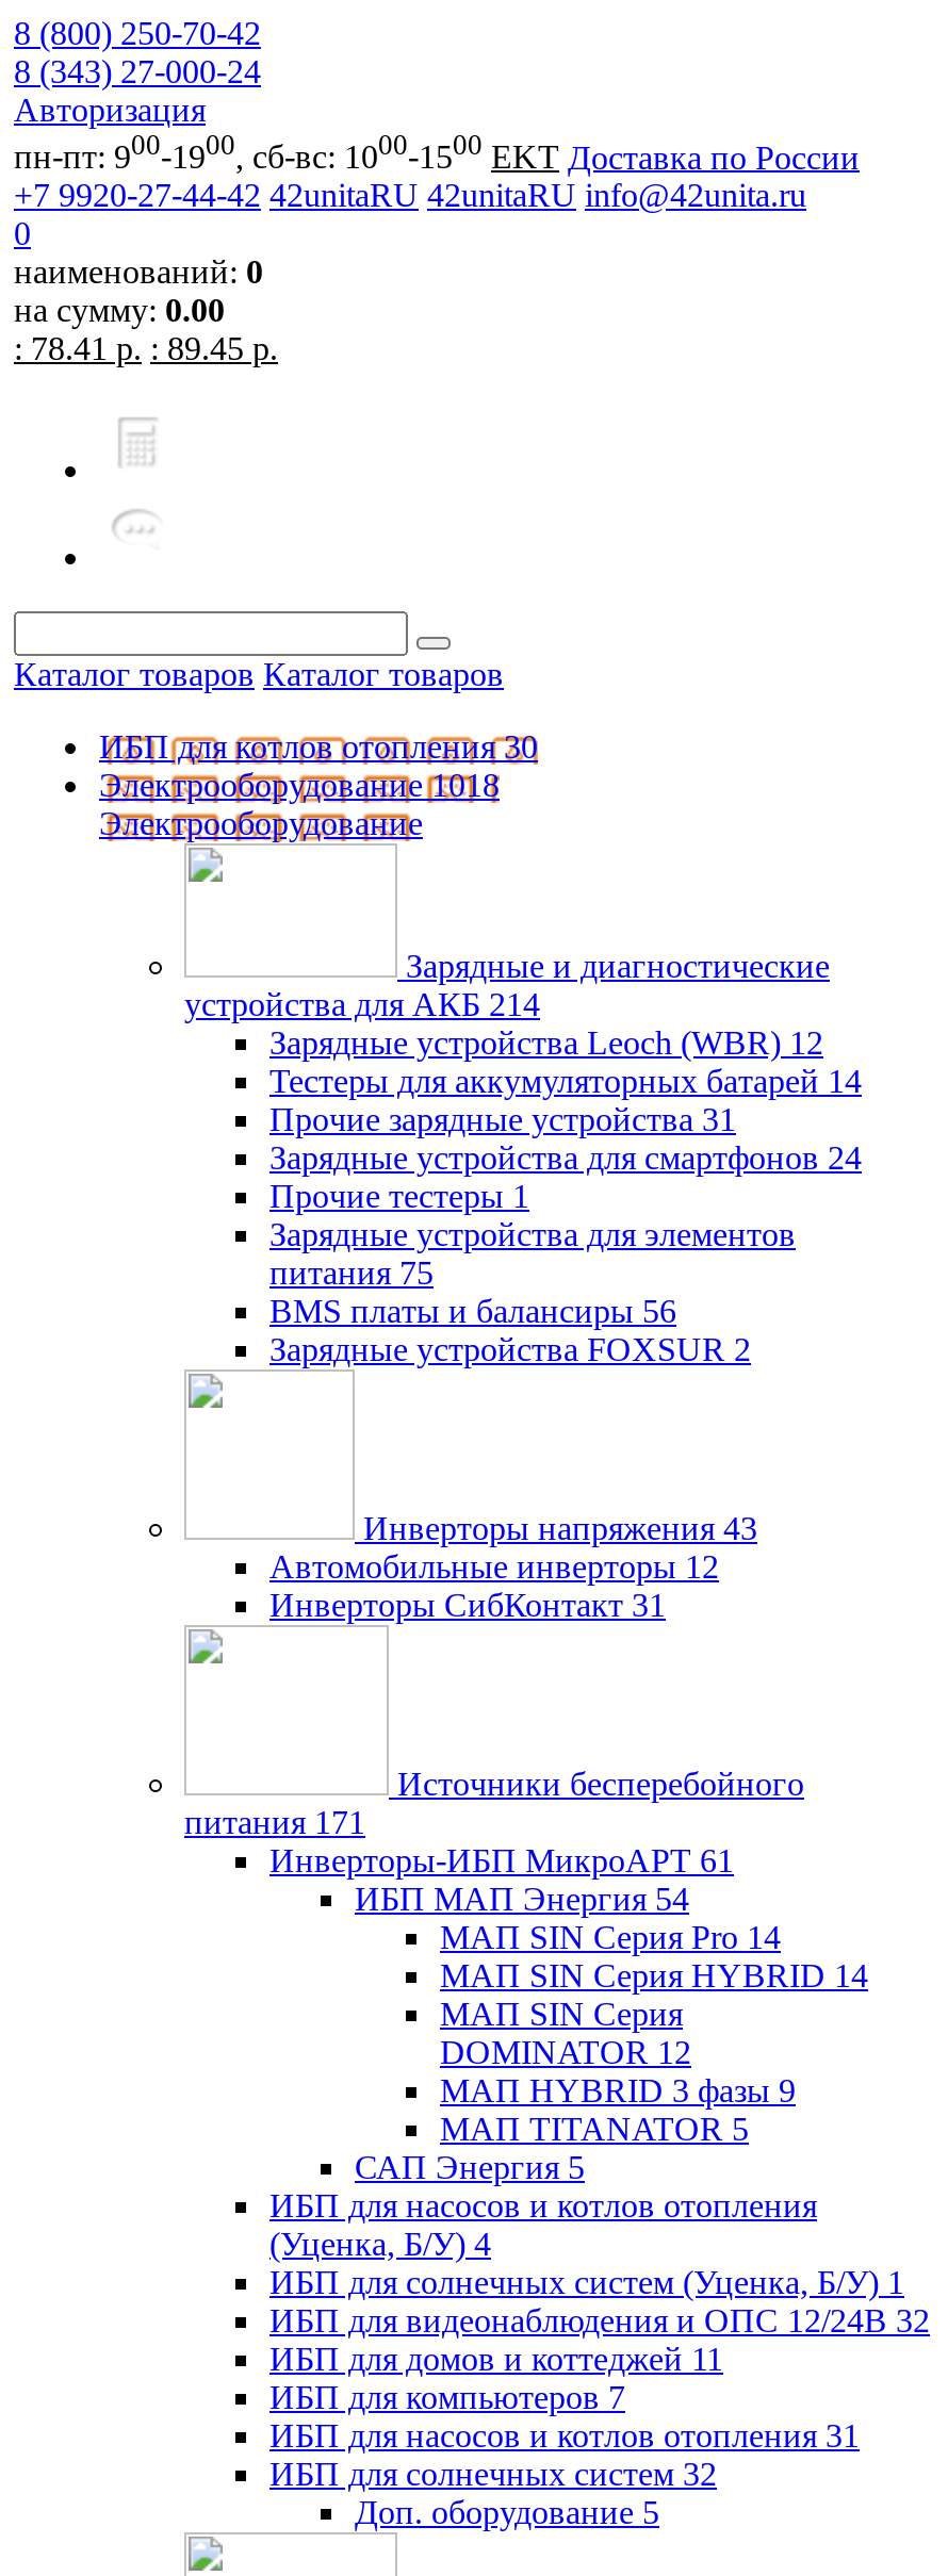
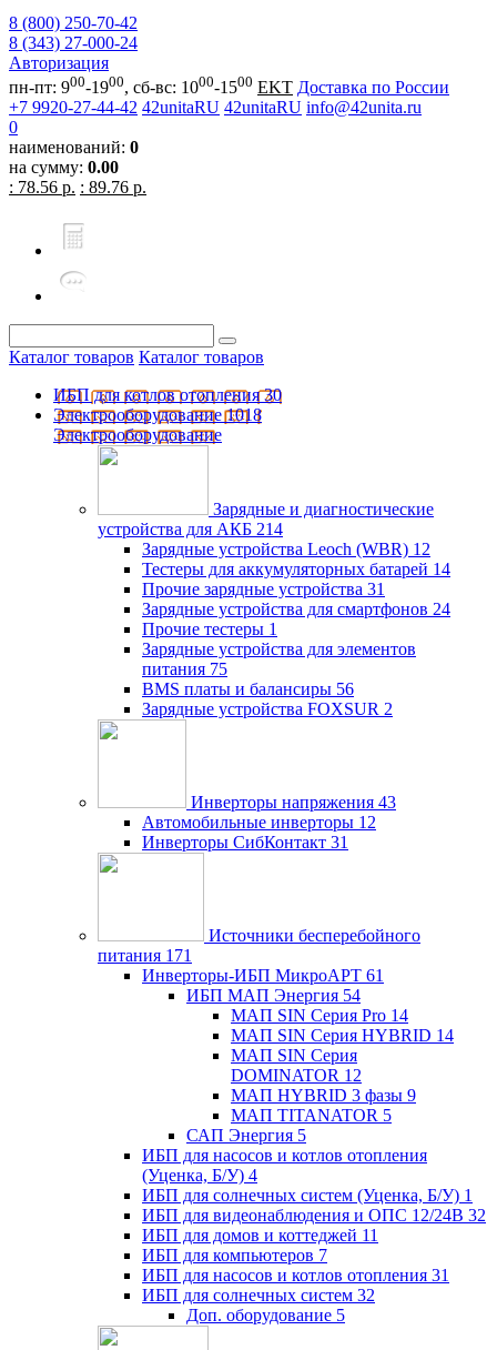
[14,331,278,367] : 78.41 р. : 89.45 р. -> [9,178,146,197] : 78.56 р. : 89.76 р.

